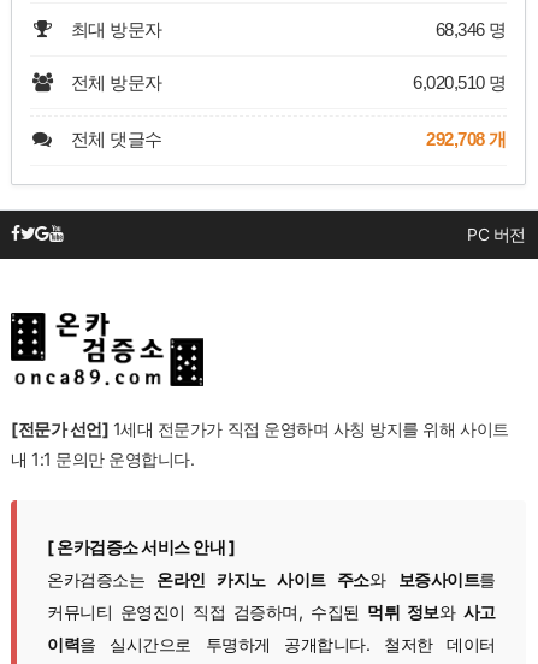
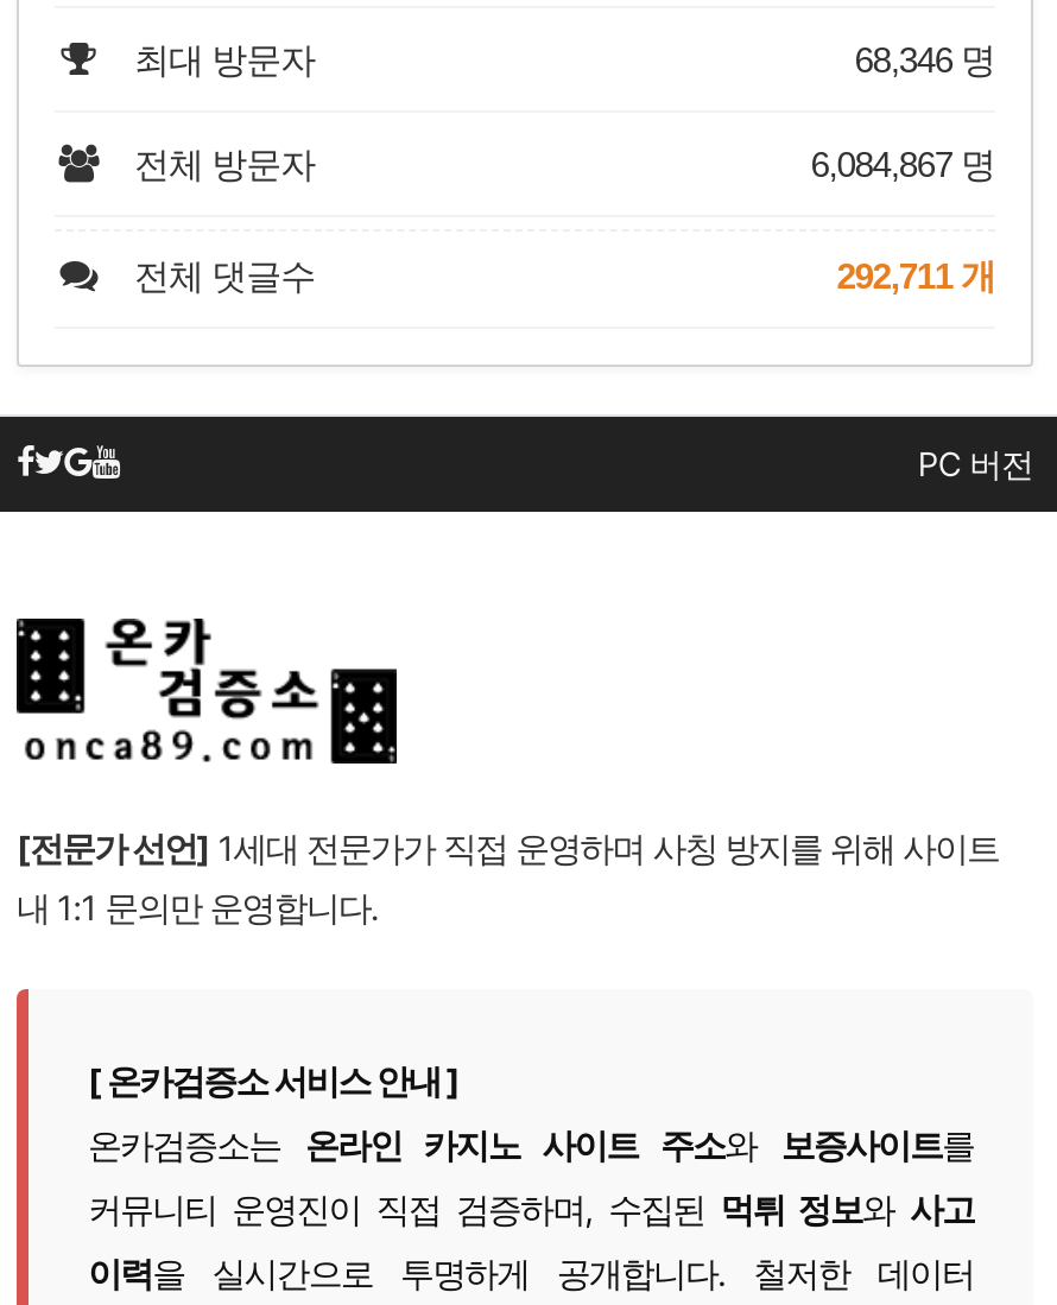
[413,72,507,92] 6,020,510 명 -> [810,143,995,183] 6,084,867 명
[426,128,507,149] 292,708 개 -> [837,255,995,295] 292,711 개

